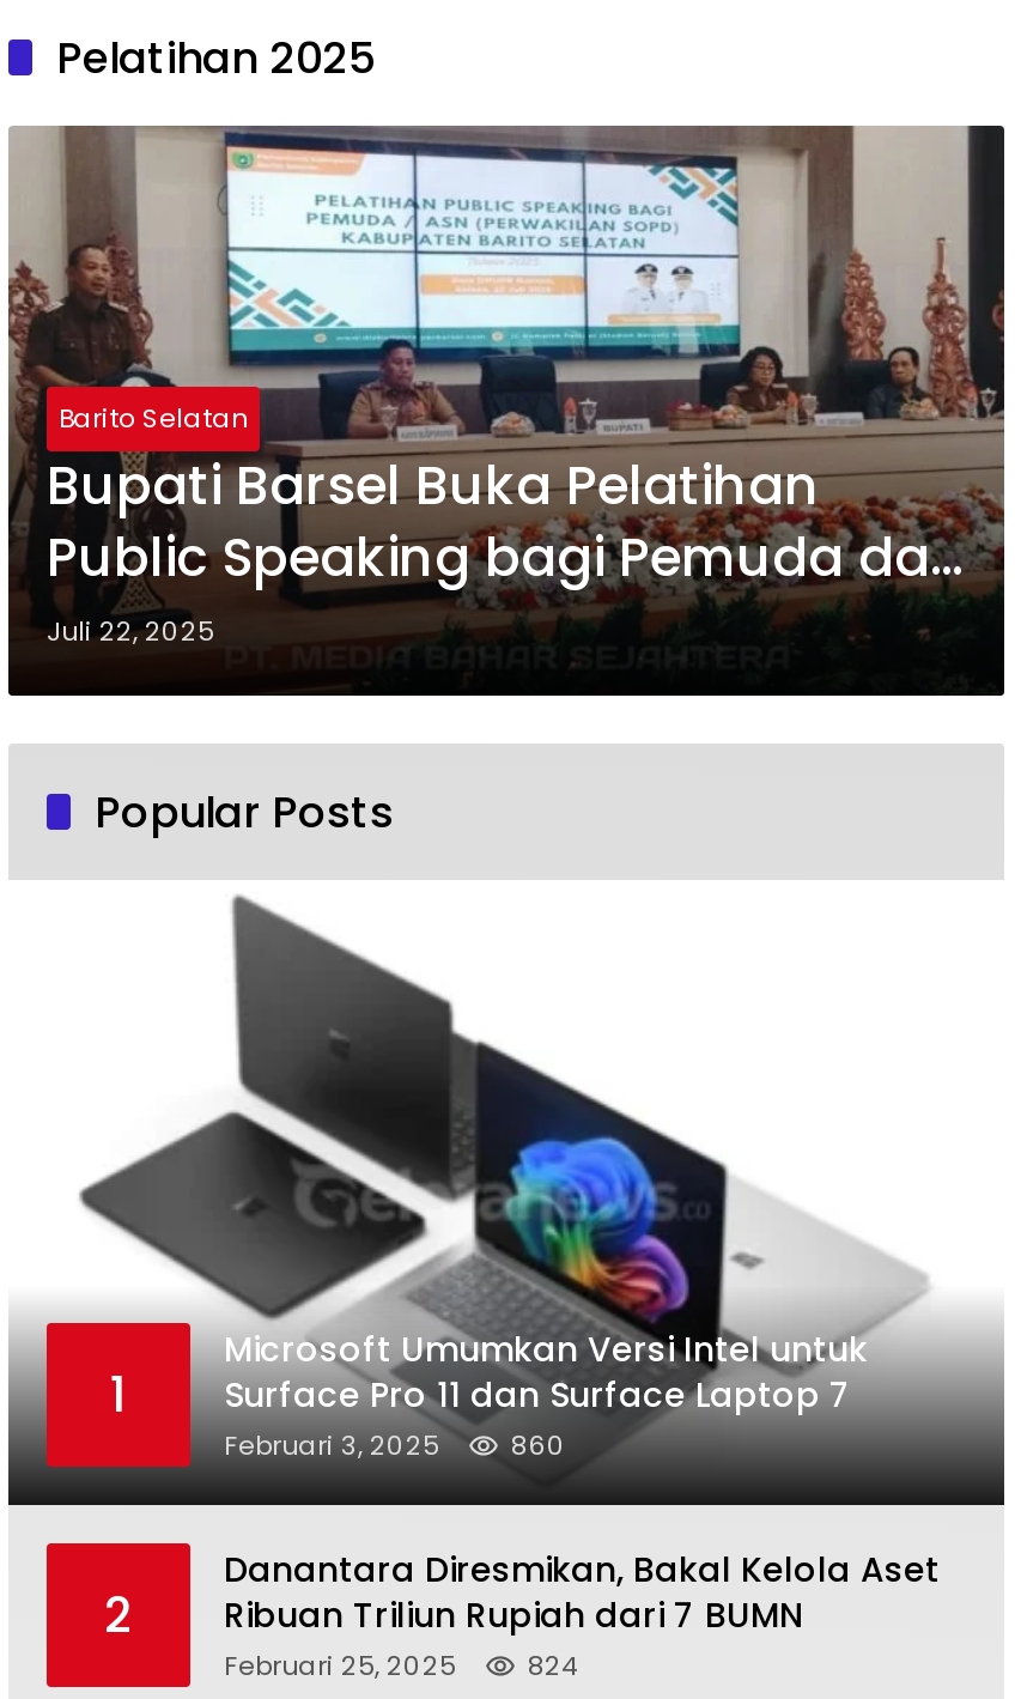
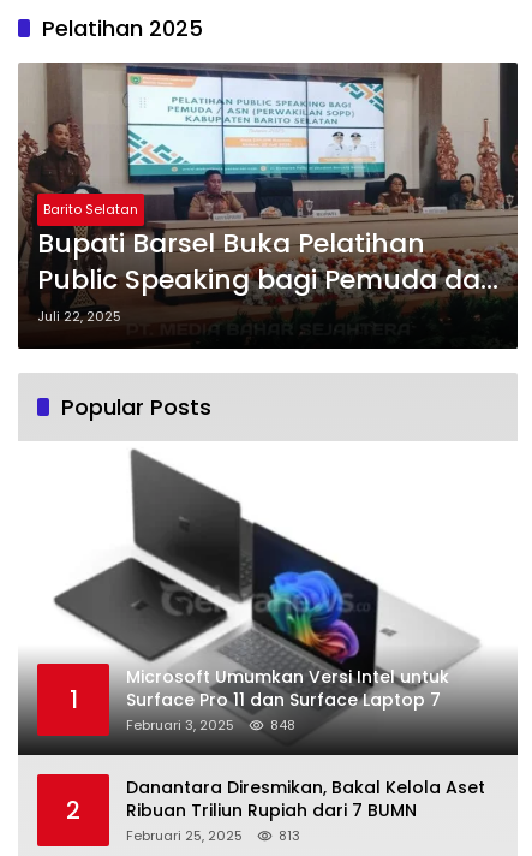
[224,1426,566,1465] Februari 3, 2025 860 -> [126,716,295,735] Februari 3, 2025 848
[224,1647,578,1685] Februari 25, 2025 824 -> [126,826,300,845] Februari 25, 2025 813

